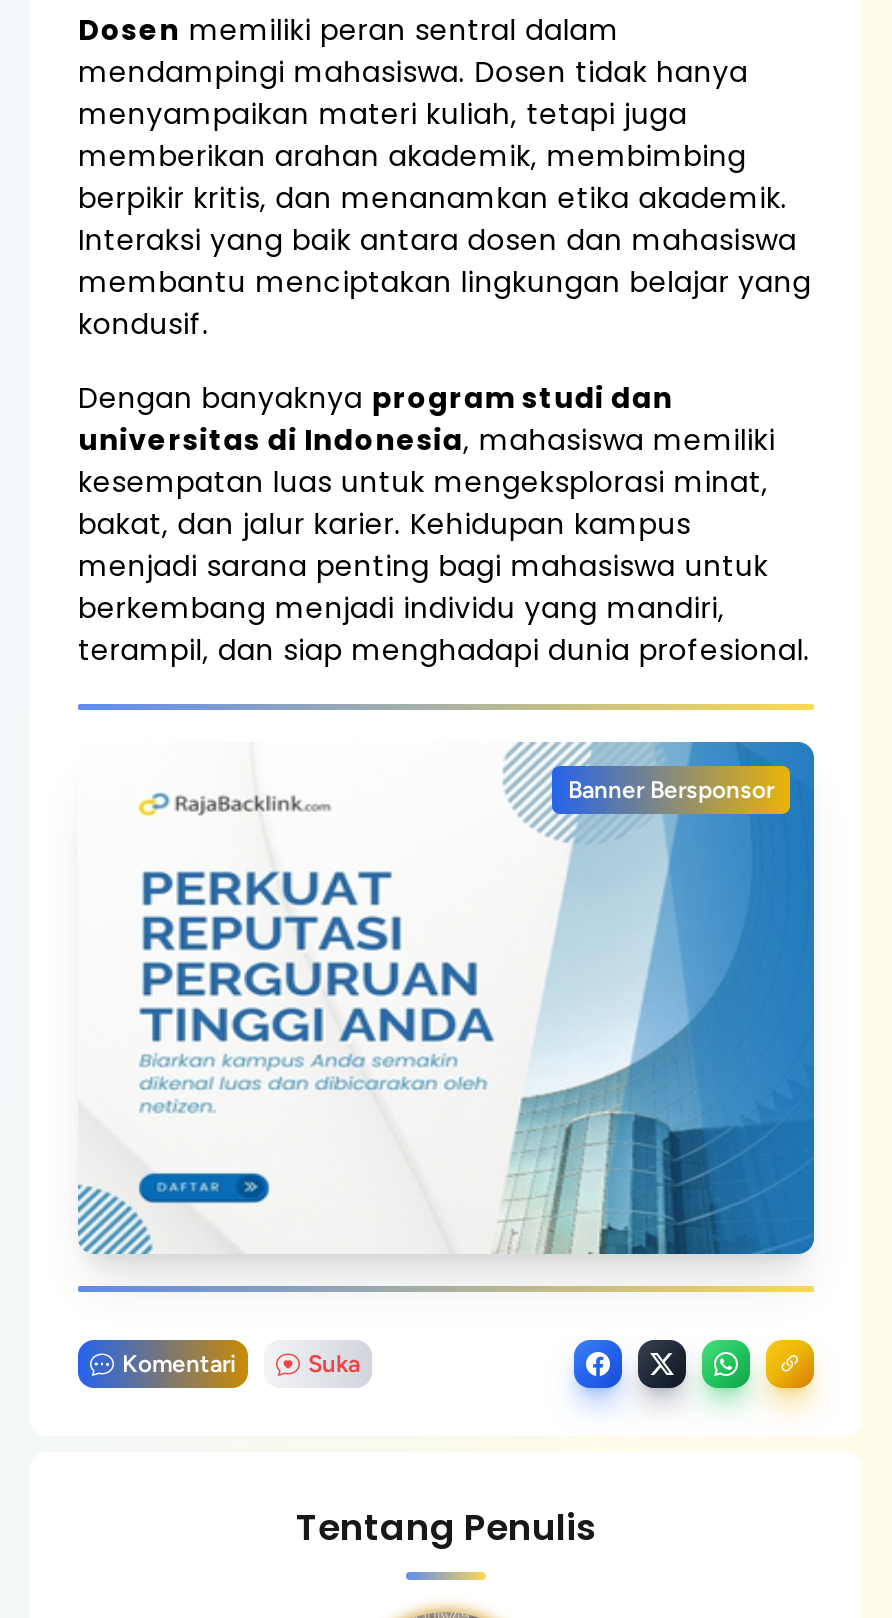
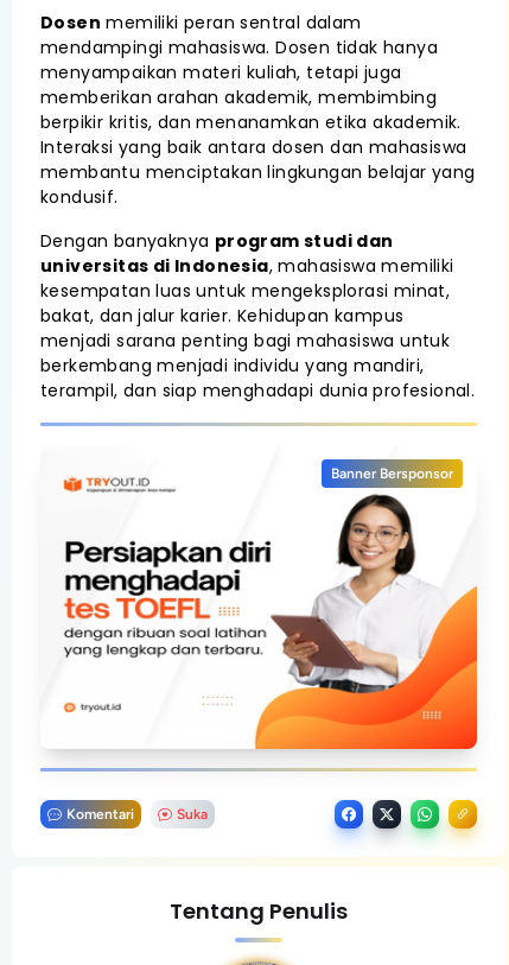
[76,740,816,1256] [image] -> [40,445,478,750] [image]

